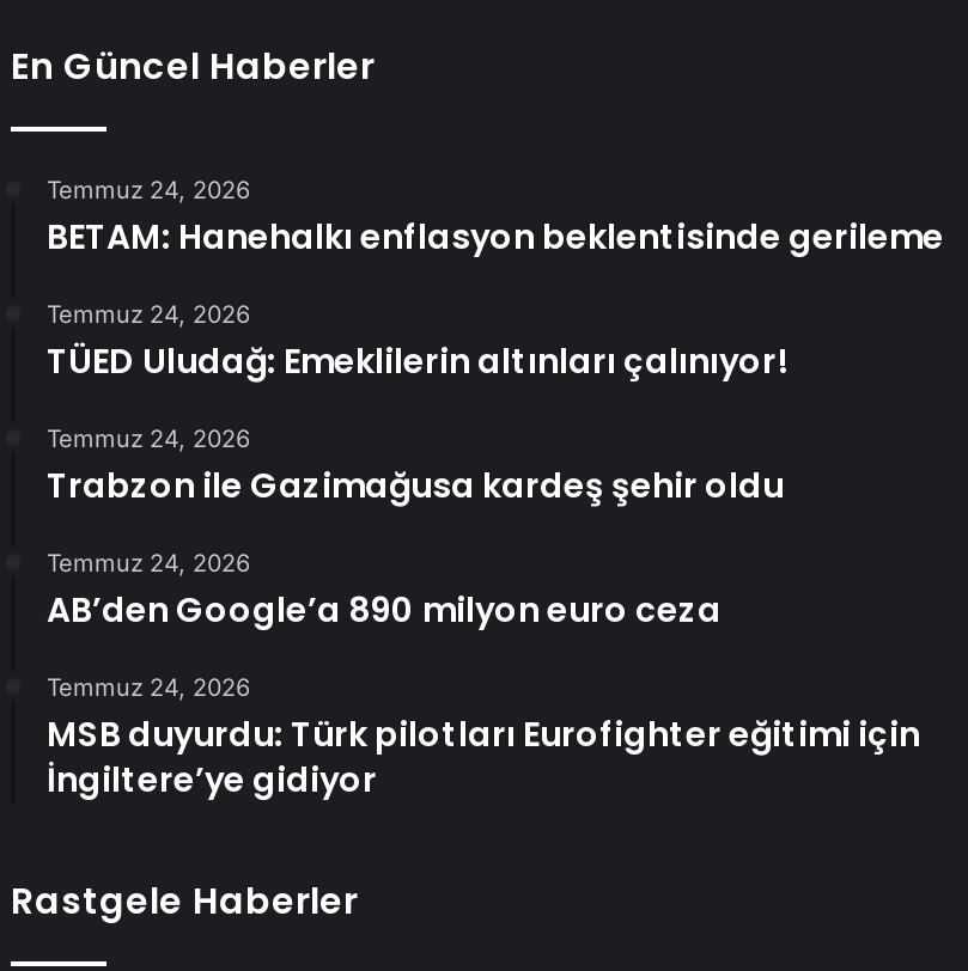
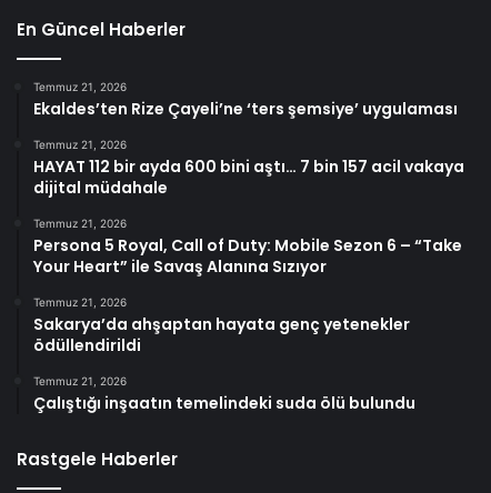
[47,174,944,260] Temmuz 24, 2026 | BETAM: Hanehalkı enflasyon beklentisinde gerileme -> [33,80,458,120] Temmuz 21, 2026 | Ekaldes’ten Rize Çayeli’ne ‘ters şemsiye’ uygulaması
[47,298,786,384] Temmuz 24, 2026 | TÜED Uludağ: Emeklilerin altınları çalınıyor! -> [33,138,464,199] Temmuz 21, 2026 | HAYAT 112 bir ayda 600 bini aştı… 7 bin 157 acil vakaya | dijital müdahale
[47,422,784,508] Temmuz 24, 2026 | Trabzon ile Gazimağusa kardeş şehir oldu -> [33,217,462,278] Temmuz 21, 2026 | Persona 5 Royal, Call of Duty: Mobile Sezon 6 – “Take | Your Heart” ile Savaş Alanına Sızıyor
[47,547,722,633] Temmuz 24, 2026 | AB’den Google’a 890 milyon euro ceza -> [33,295,410,357] Temmuz 21, 2026 | Sakarya’da ahşaptan hayata genç yetenekler | ödüllendirildi
[47,671,920,803] Temmuz 24, 2026 | MSB duyurdu: Türk pilotları Eurofighter eğitimi için | İngiltere’ye gidiyor -> [33,374,415,414] Temmuz 21, 2026 | Çalıştığı inşaatın temelindeki suda ölü bulundu

